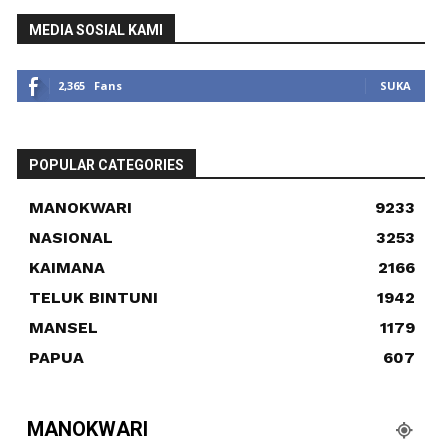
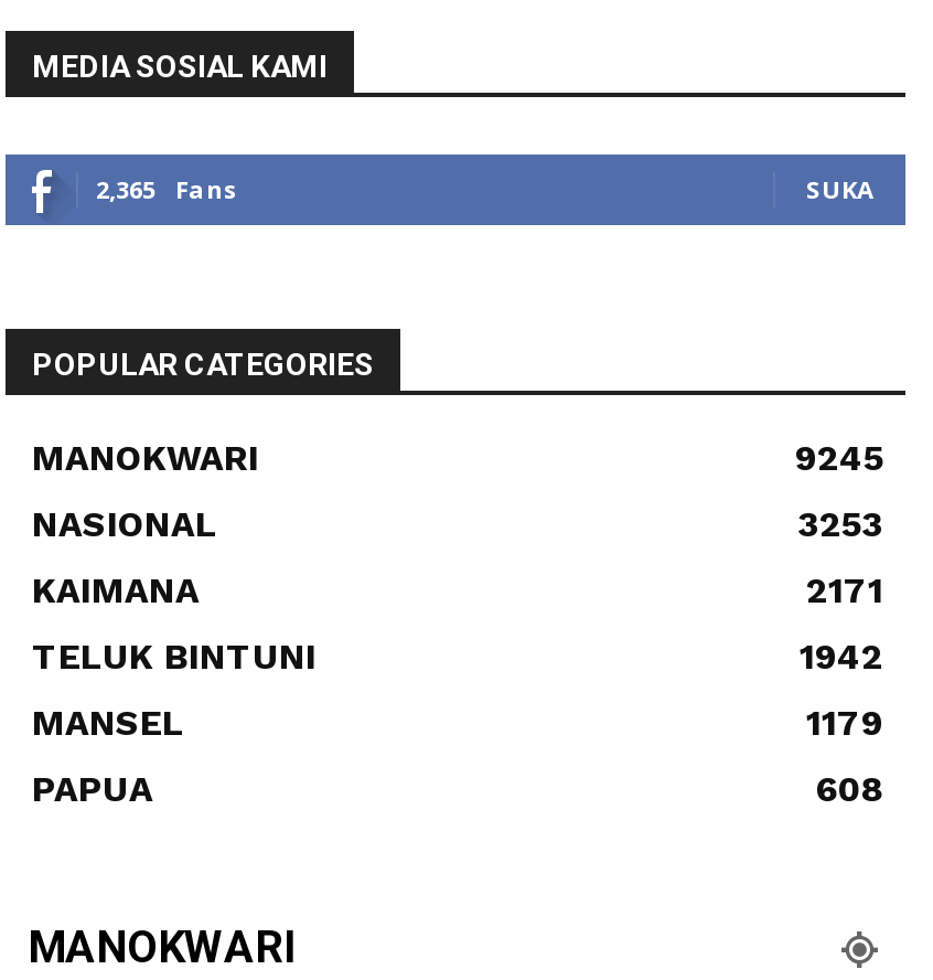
[375,198,415,217] 9233 -> [795,437,883,479] 9245
[378,258,415,277] 2166 -> [806,569,883,611] 2171
[383,348,415,367] 607 -> [815,768,883,810] 608

